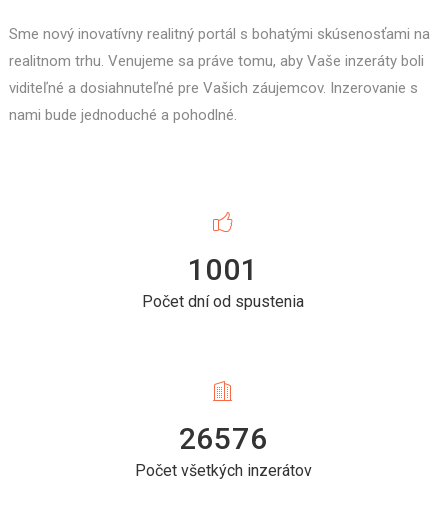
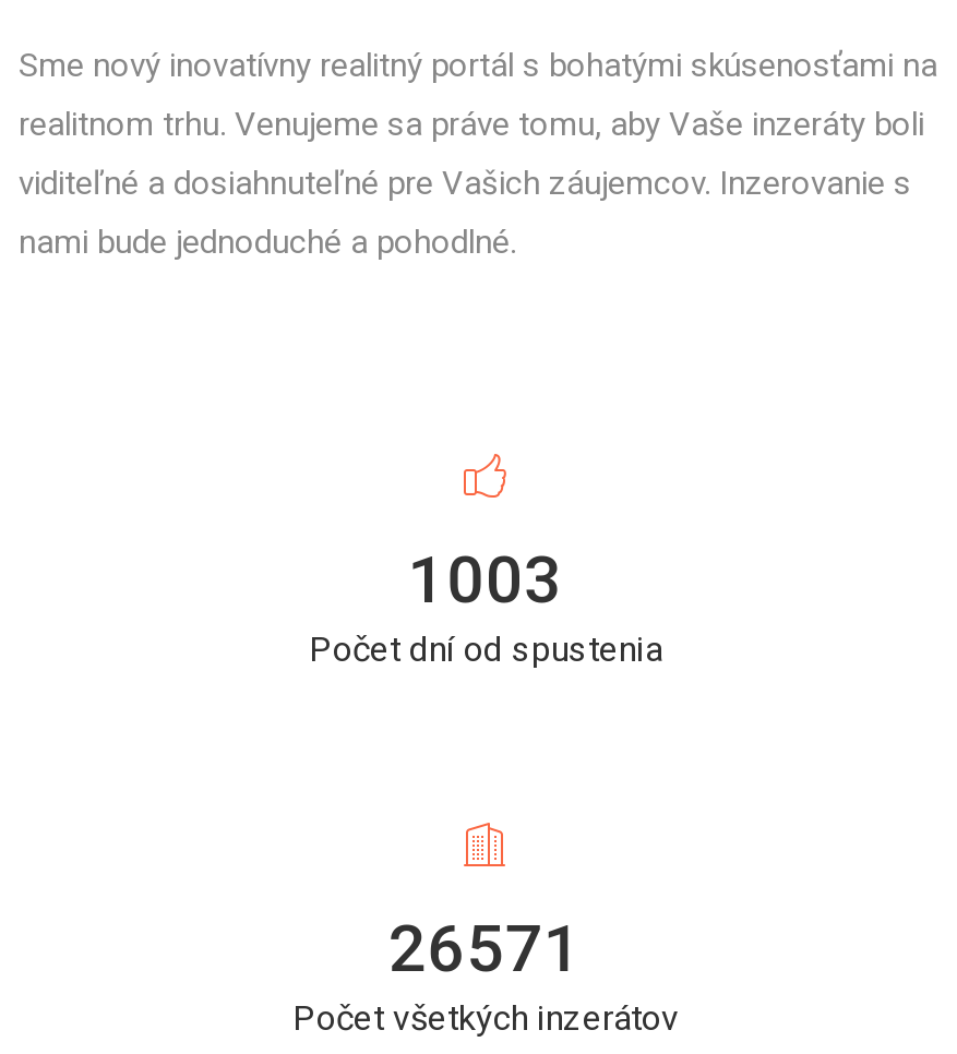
[187,252,258,287] 1001 -> [408,541,563,618] 1003
[179,421,267,456] 26576 -> [389,910,582,986] 26571

